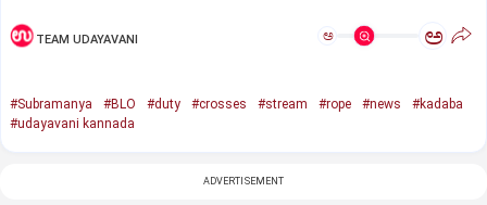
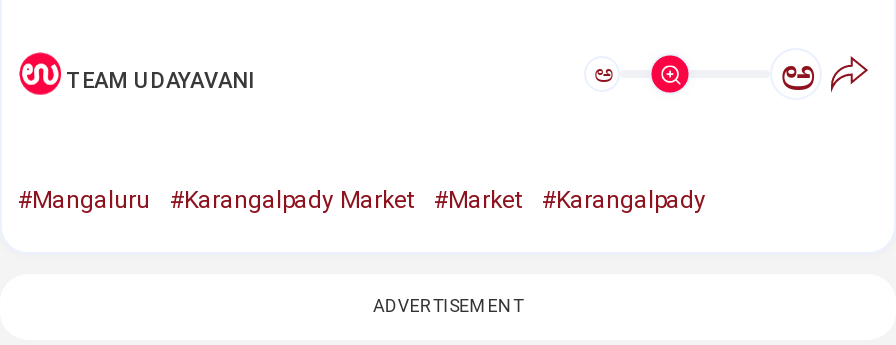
[10,97,463,131] #Subramanya | #BLO | #duty | #crosses | #stream | #rope | #news | #kadaba | #udayavani kannada -> [18,186,706,214] #Mangaluru | #Karangalpady Market | #Market | #Karangalpady

